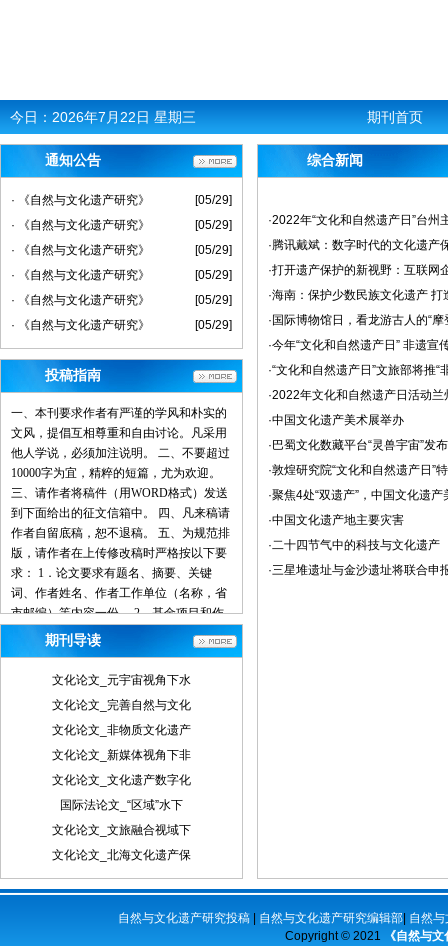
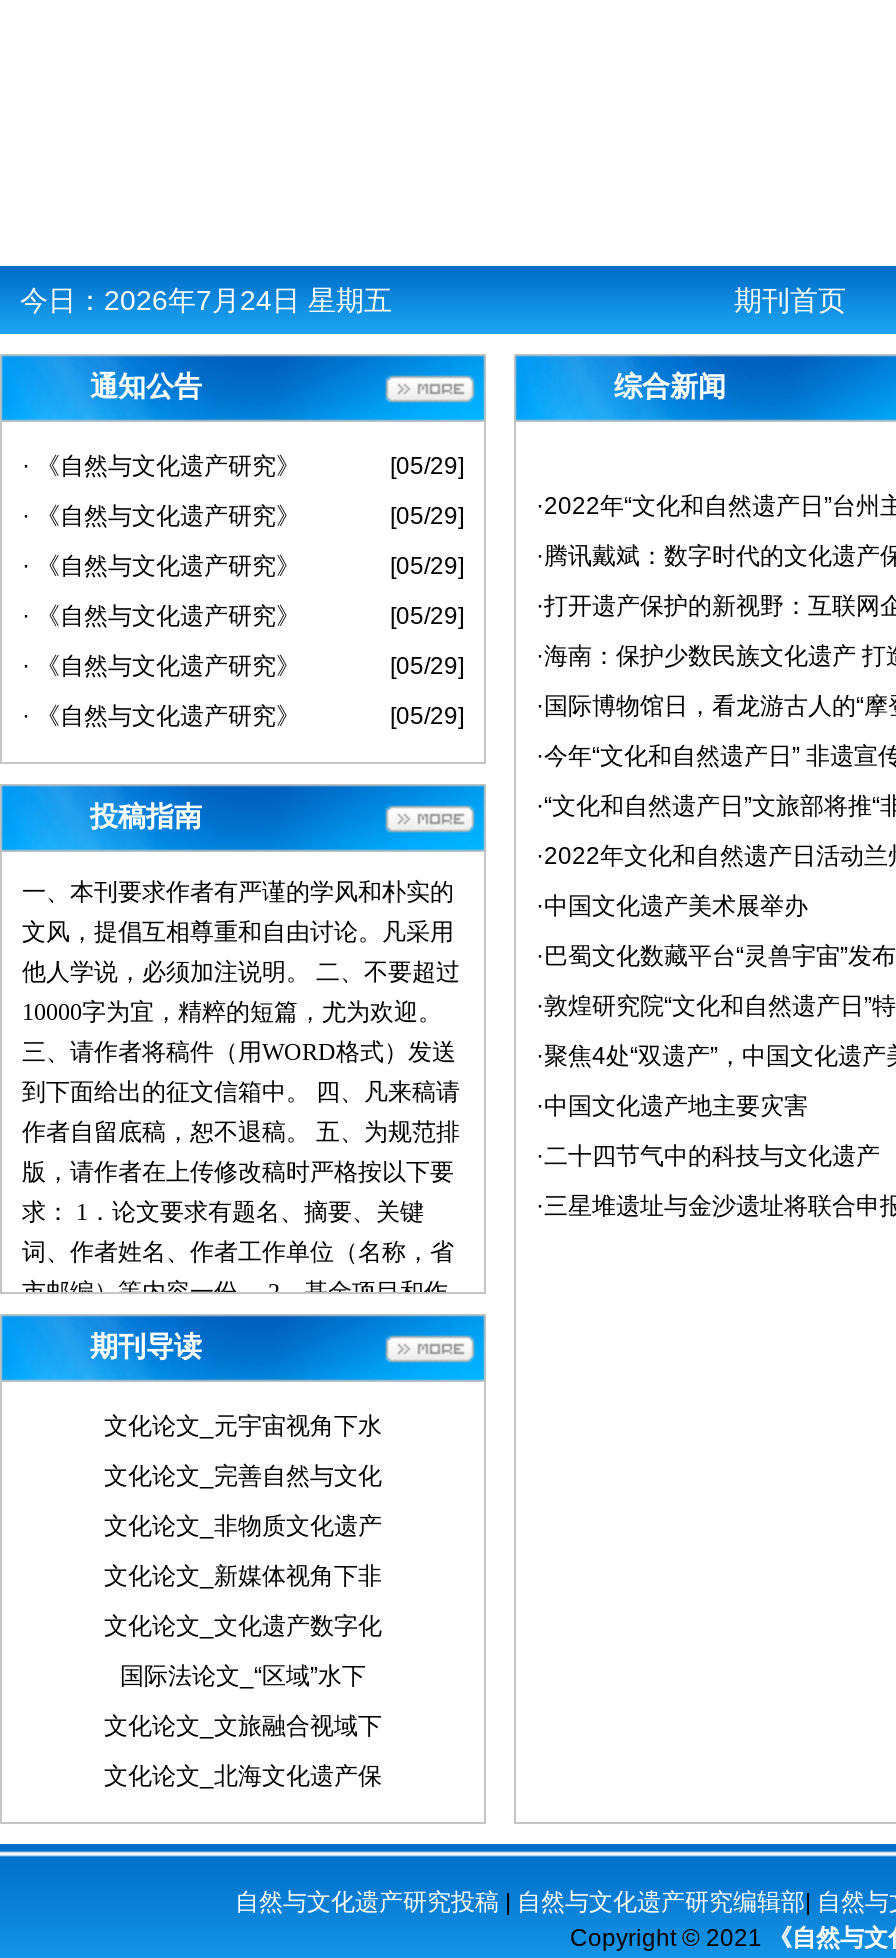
[10,109,196,125] 今日：2026年7月22日 星期三 -> [20,284,392,316] 今日：2026年7月24日 星期五

